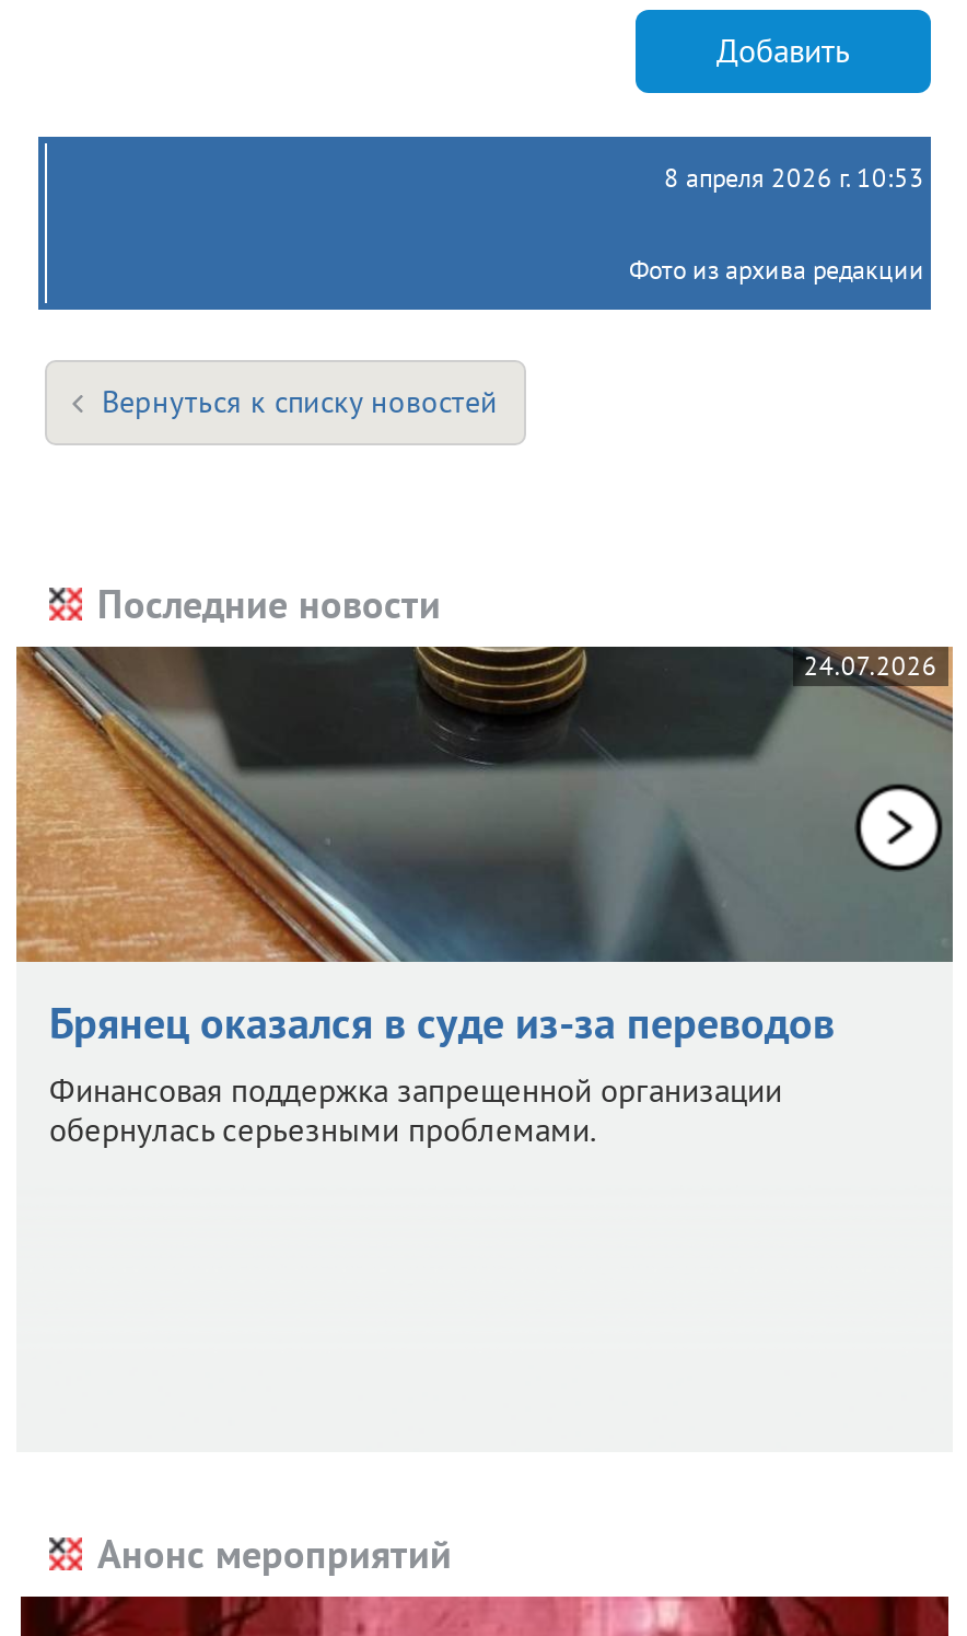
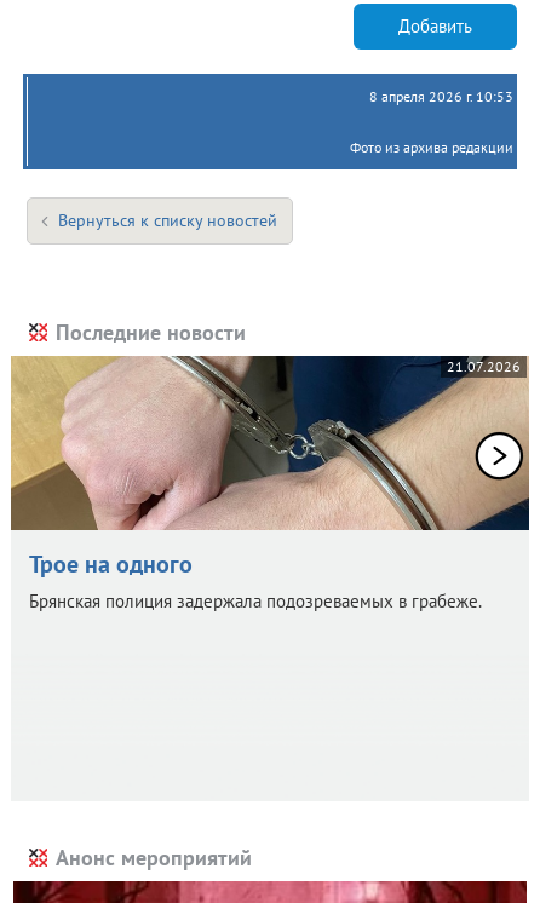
[16,645,953,964] [image] | 24.07.2026 -> [11,355,529,530] [image] | 21.07.2026
[49,994,835,1149] Брянец оказался в суде из-за переводов | Финансовая поддержка запрещенной организации | обернулась серьезными проблемами. -> [29,548,482,612] Трое на одного | Брянская полиция задержала подозреваемых в грабеже.

